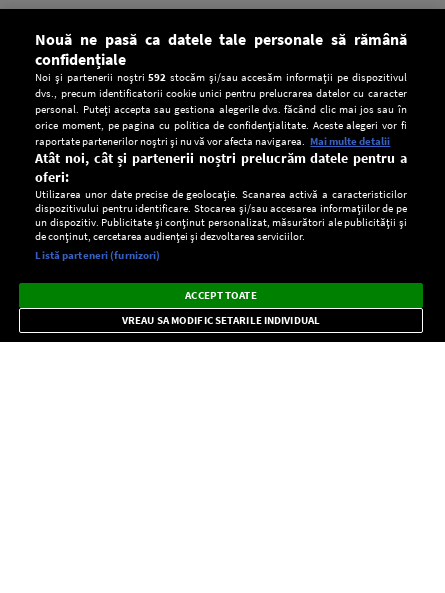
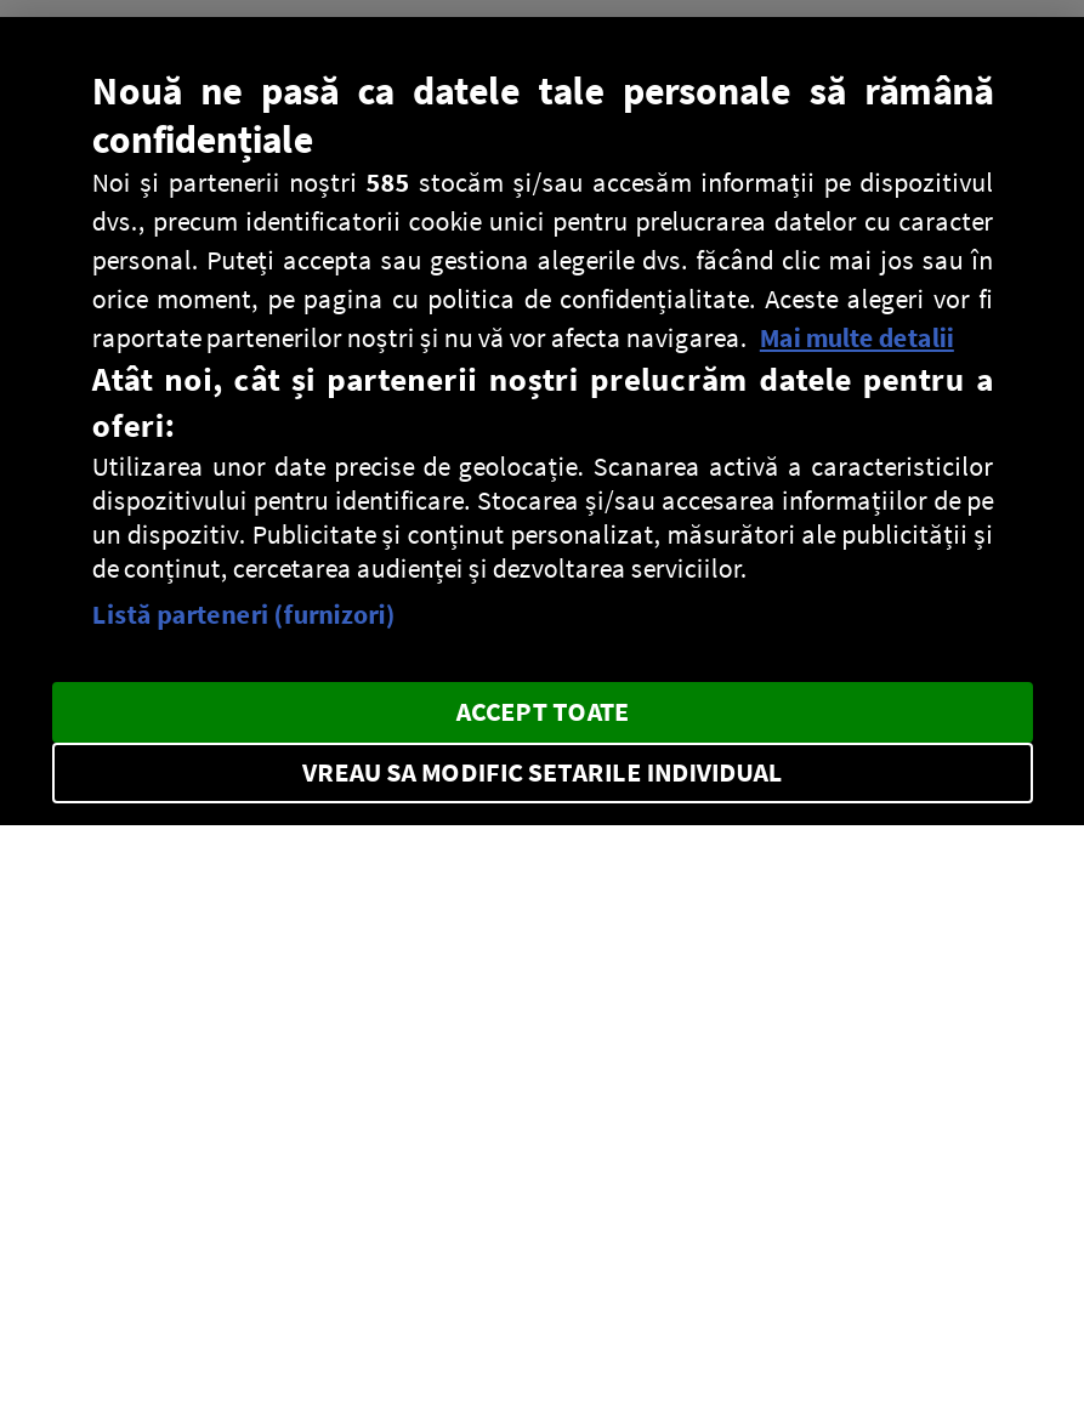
[35,70,407,84] Noi și partenerii noștri 592 stocăm și/sau accesăm informații pe dispozitivul -> [92,165,993,199] Noi și partenerii noștri 585 stocăm și/sau accesăm informații pe dispozitivul

